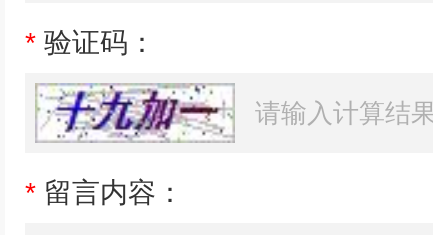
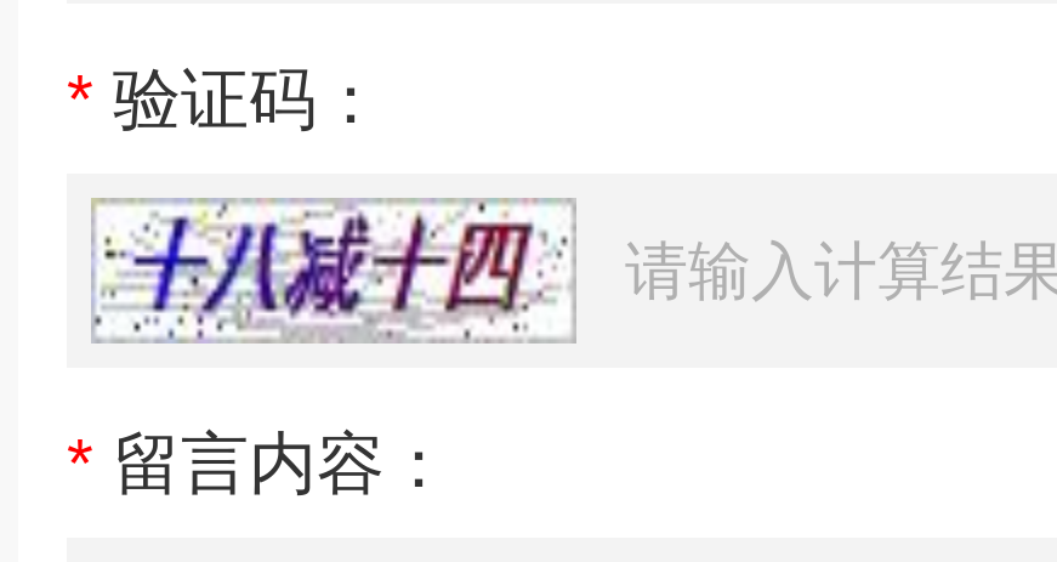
[35,84,234,142] [image] -> [91,203,572,344] [image]

